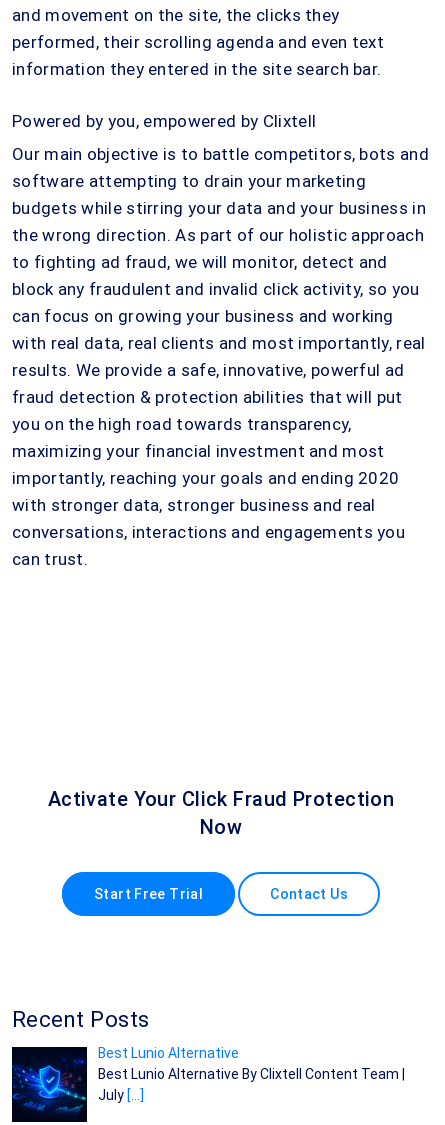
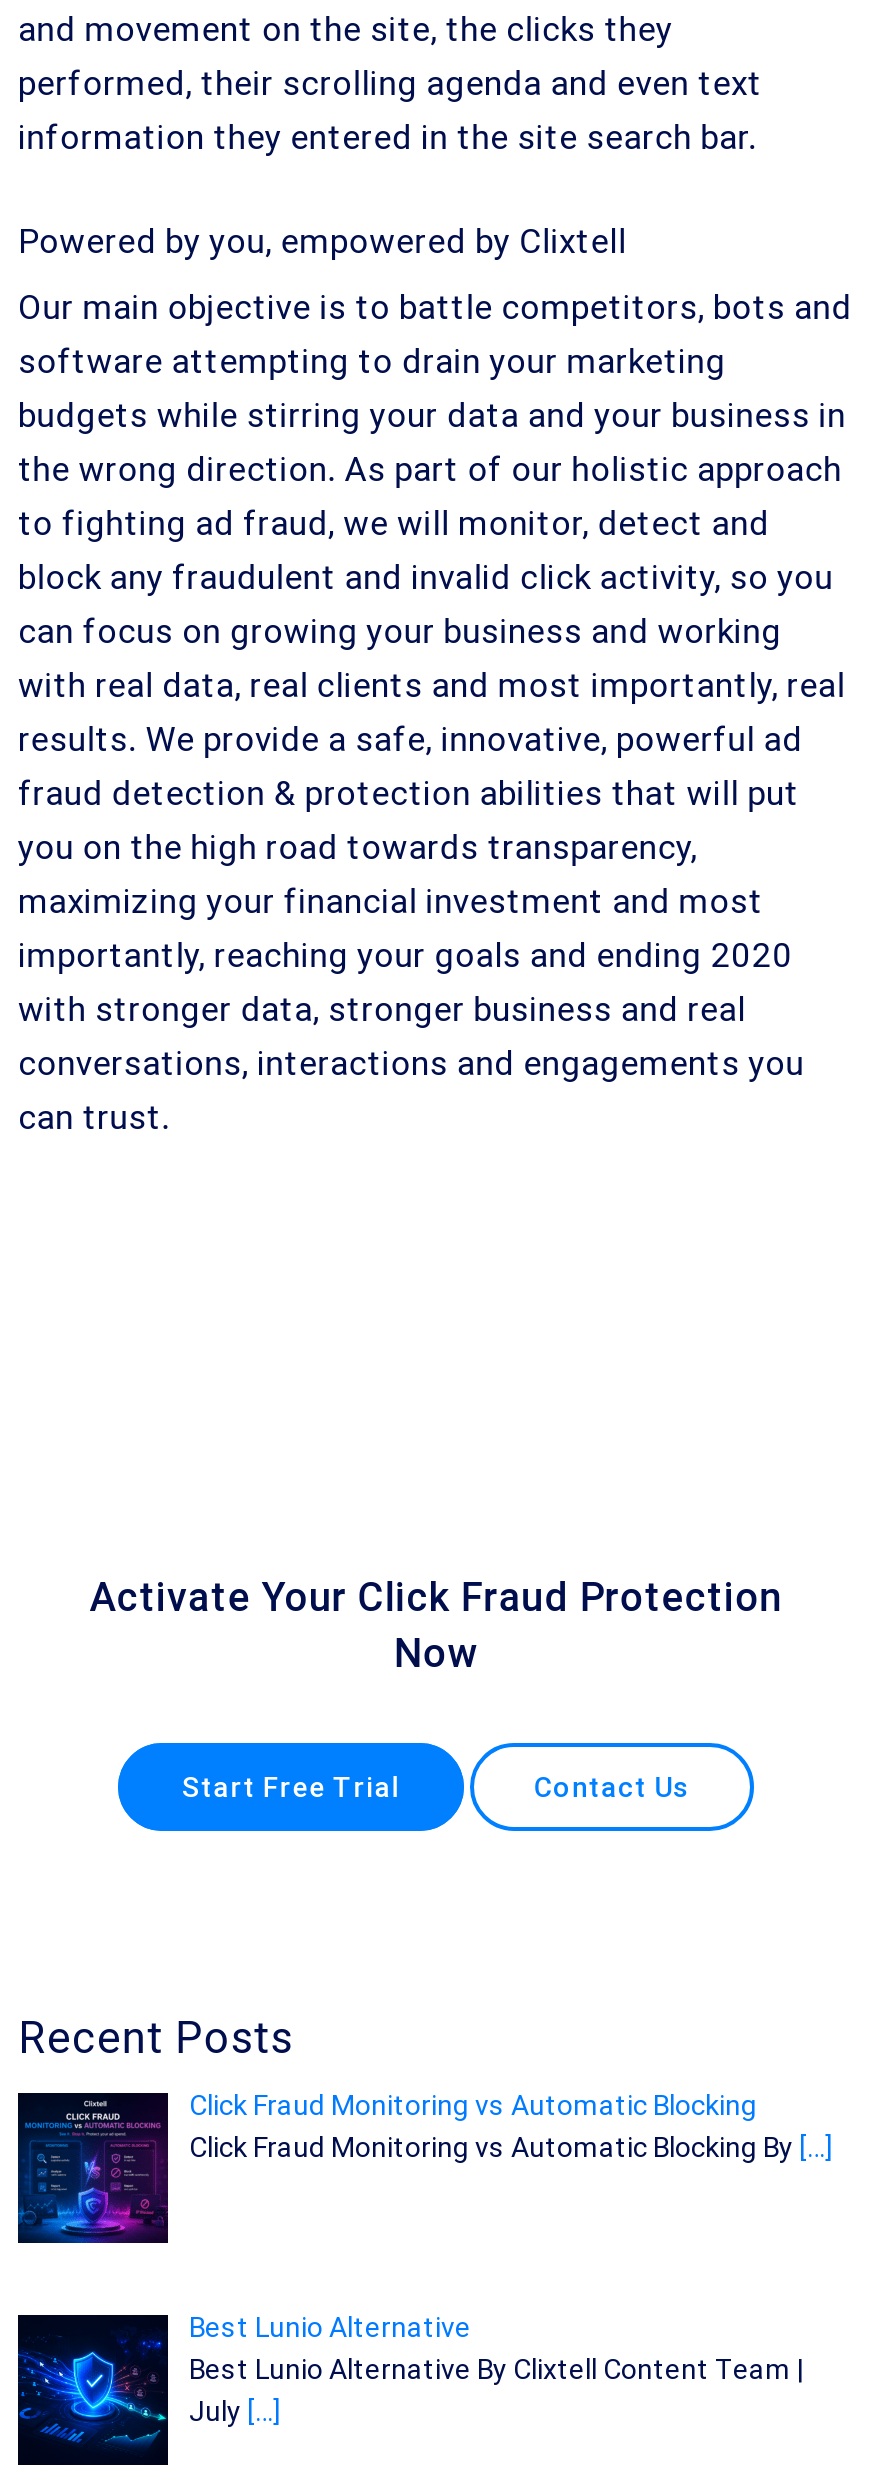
none -> [16,2089,833,2245] [image] | Click Fraud Monitoring vs Automatic Blocking | Click Fraud Monitoring vs Automatic Blocking By […]

